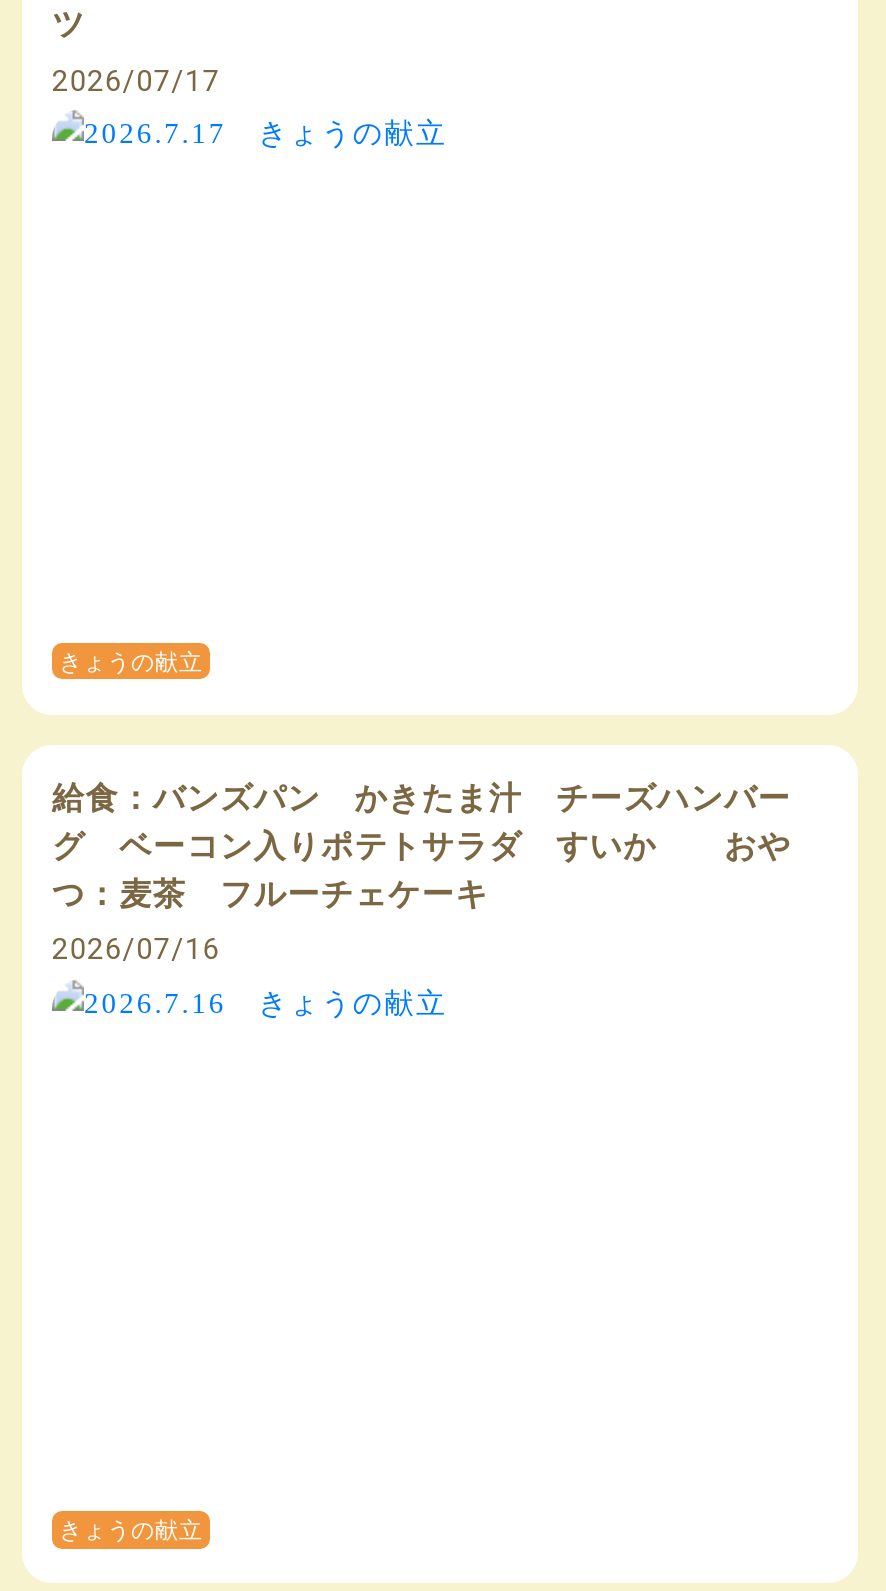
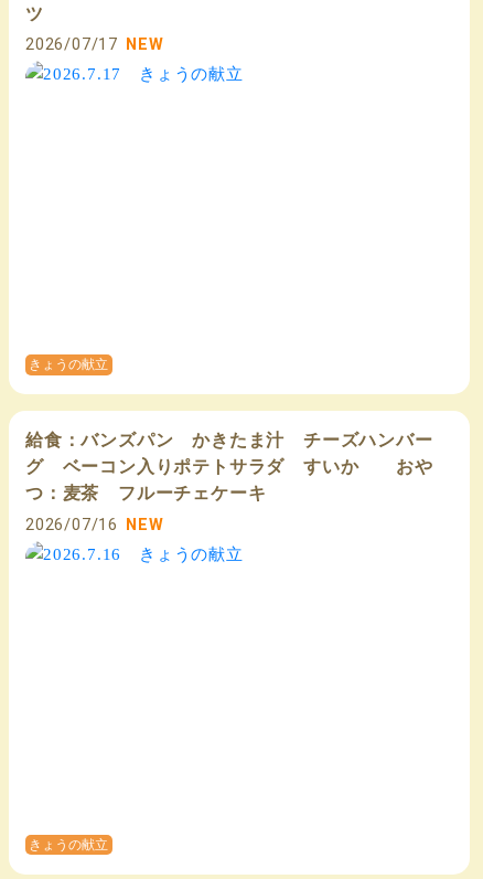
[52,62,220,98] 2026/07/17 -> [25,34,164,54] 2026/07/17 NEW
[52,931,220,967] 2026/07/16 -> [25,514,164,534] 2026/07/16 NEW

